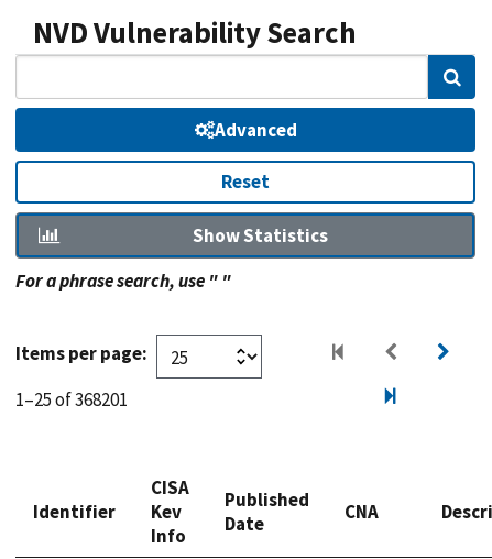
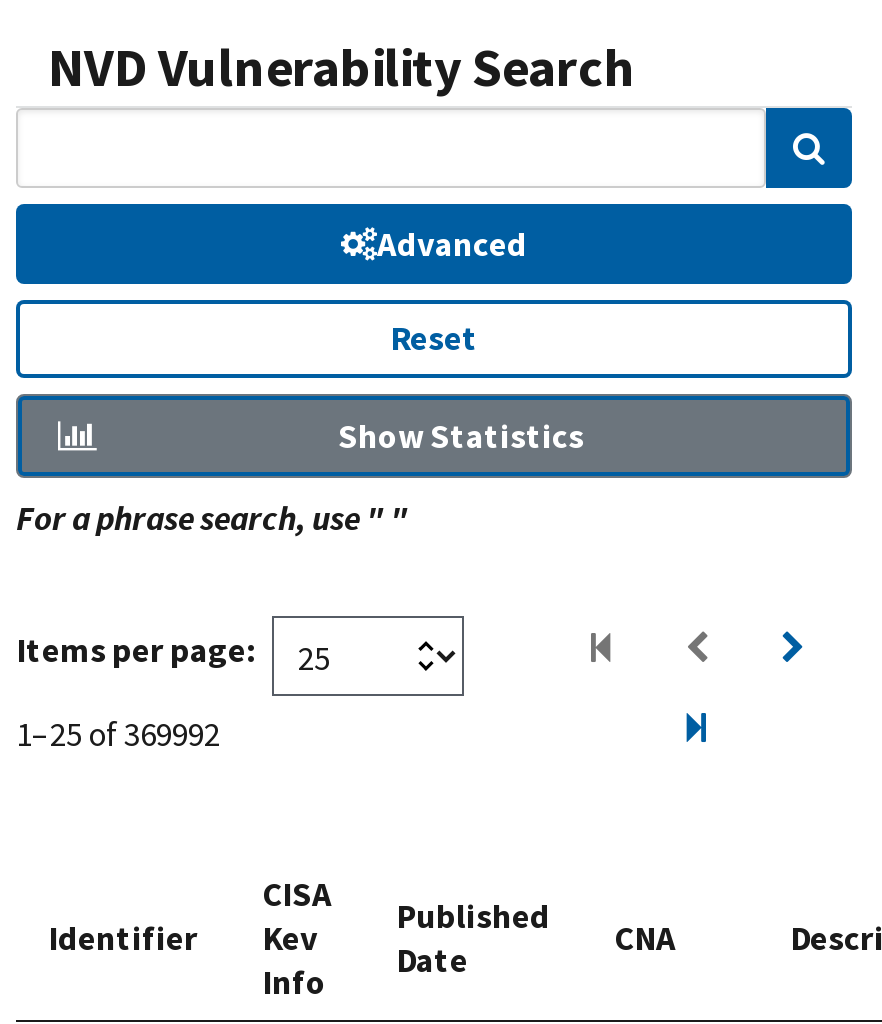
[15,388,128,412] 1–25 of 368201 -> [16,712,220,756] 1–25 of 369992

